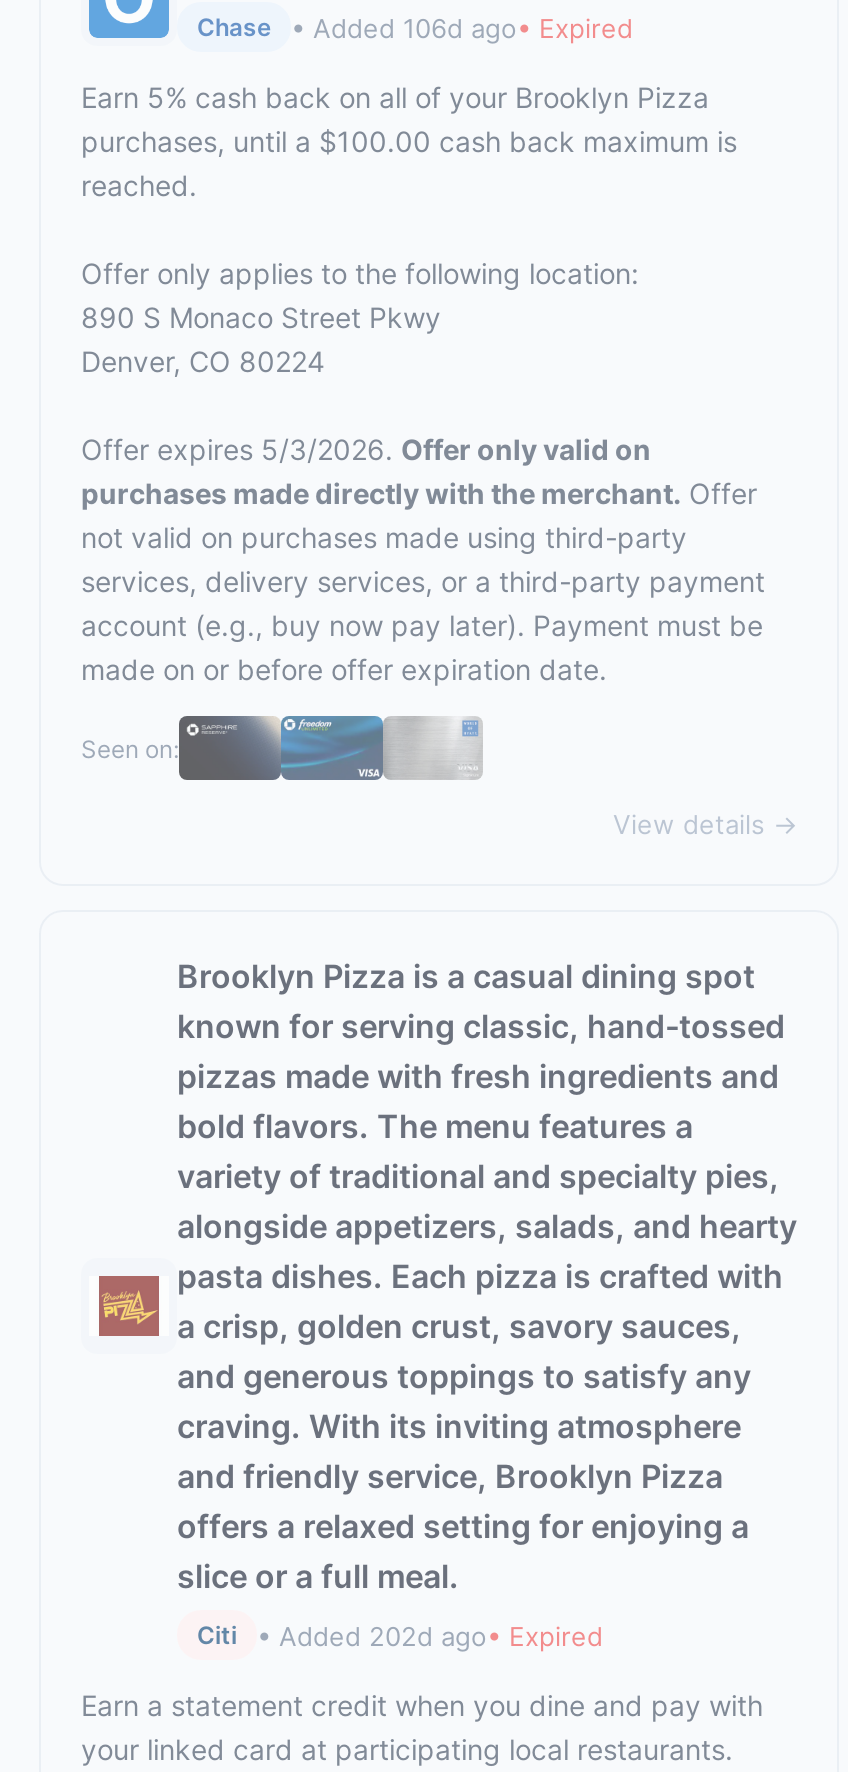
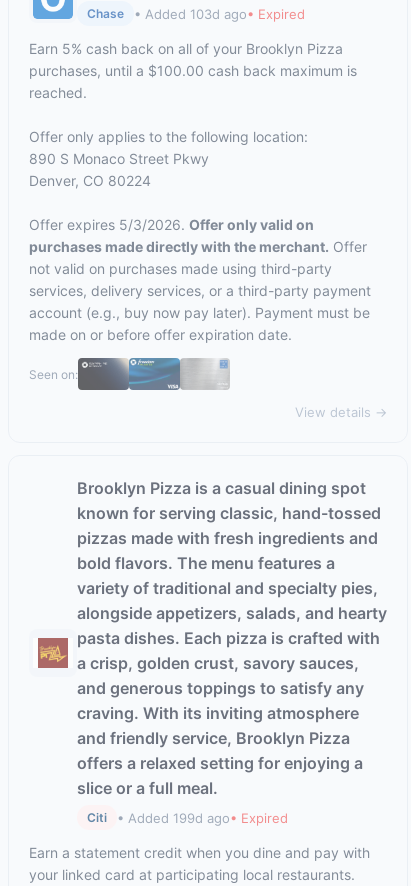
[291,11,633,43] • Added 106d ago• Expired -> [134,5,305,21] • Added 103d ago• Expired
[257,1619,603,1651] • Added 202d ago• Expired -> [117,809,288,825] • Added 199d ago• Expired

